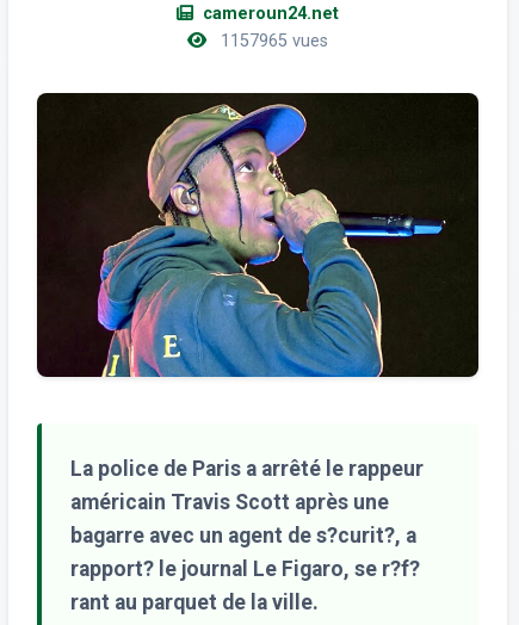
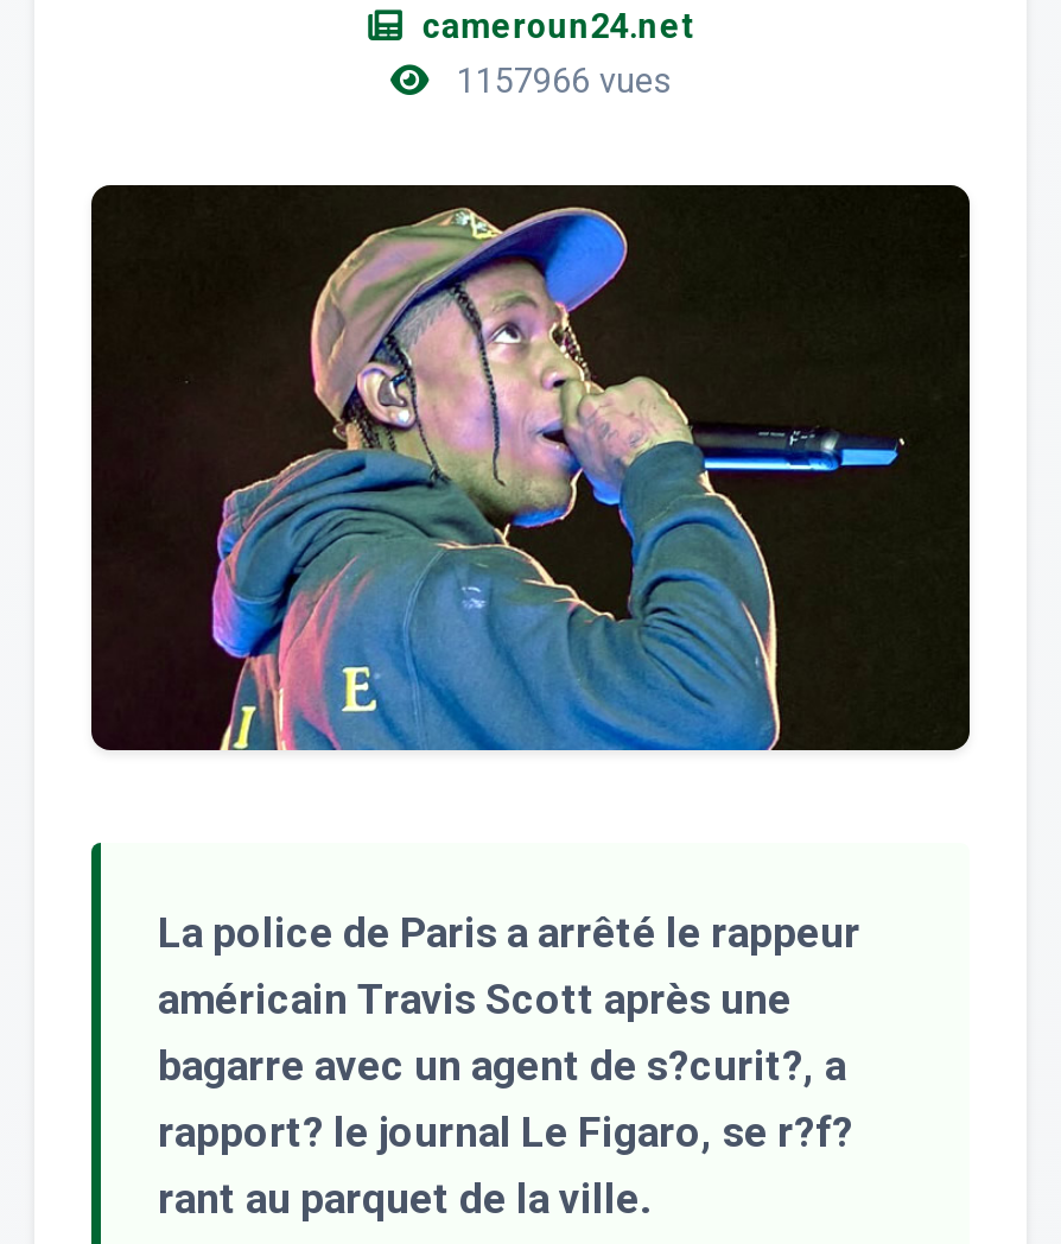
[216,31,328,52] 1157965 vues -> [447,62,671,103] 1157966 vues

